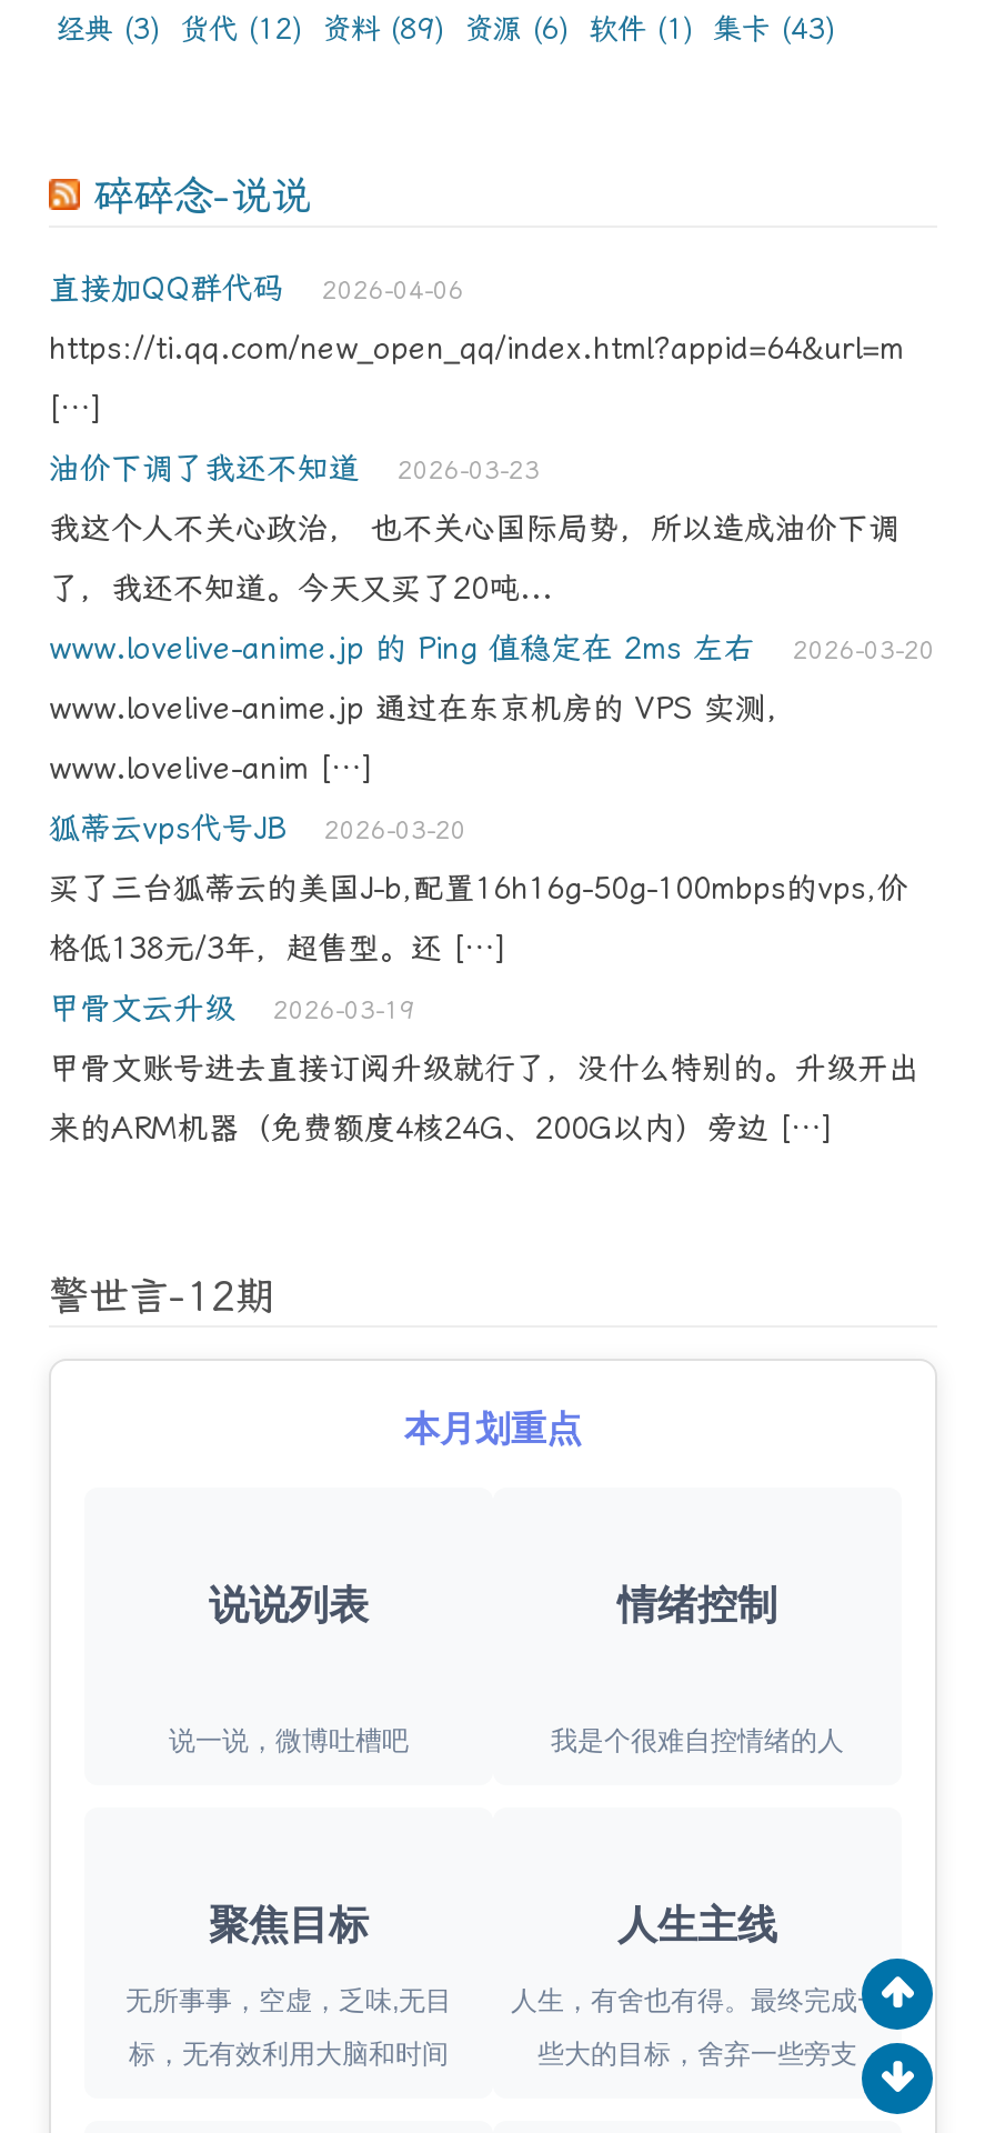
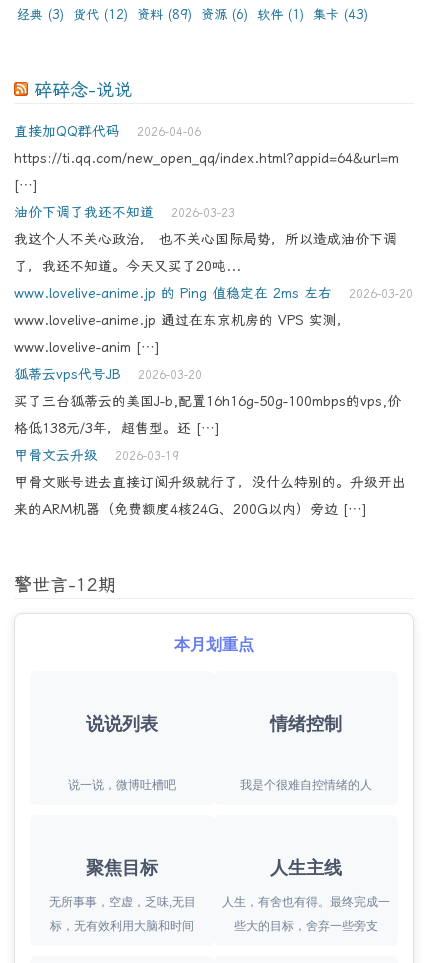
[860,1956,935,2116] [image] -> none

